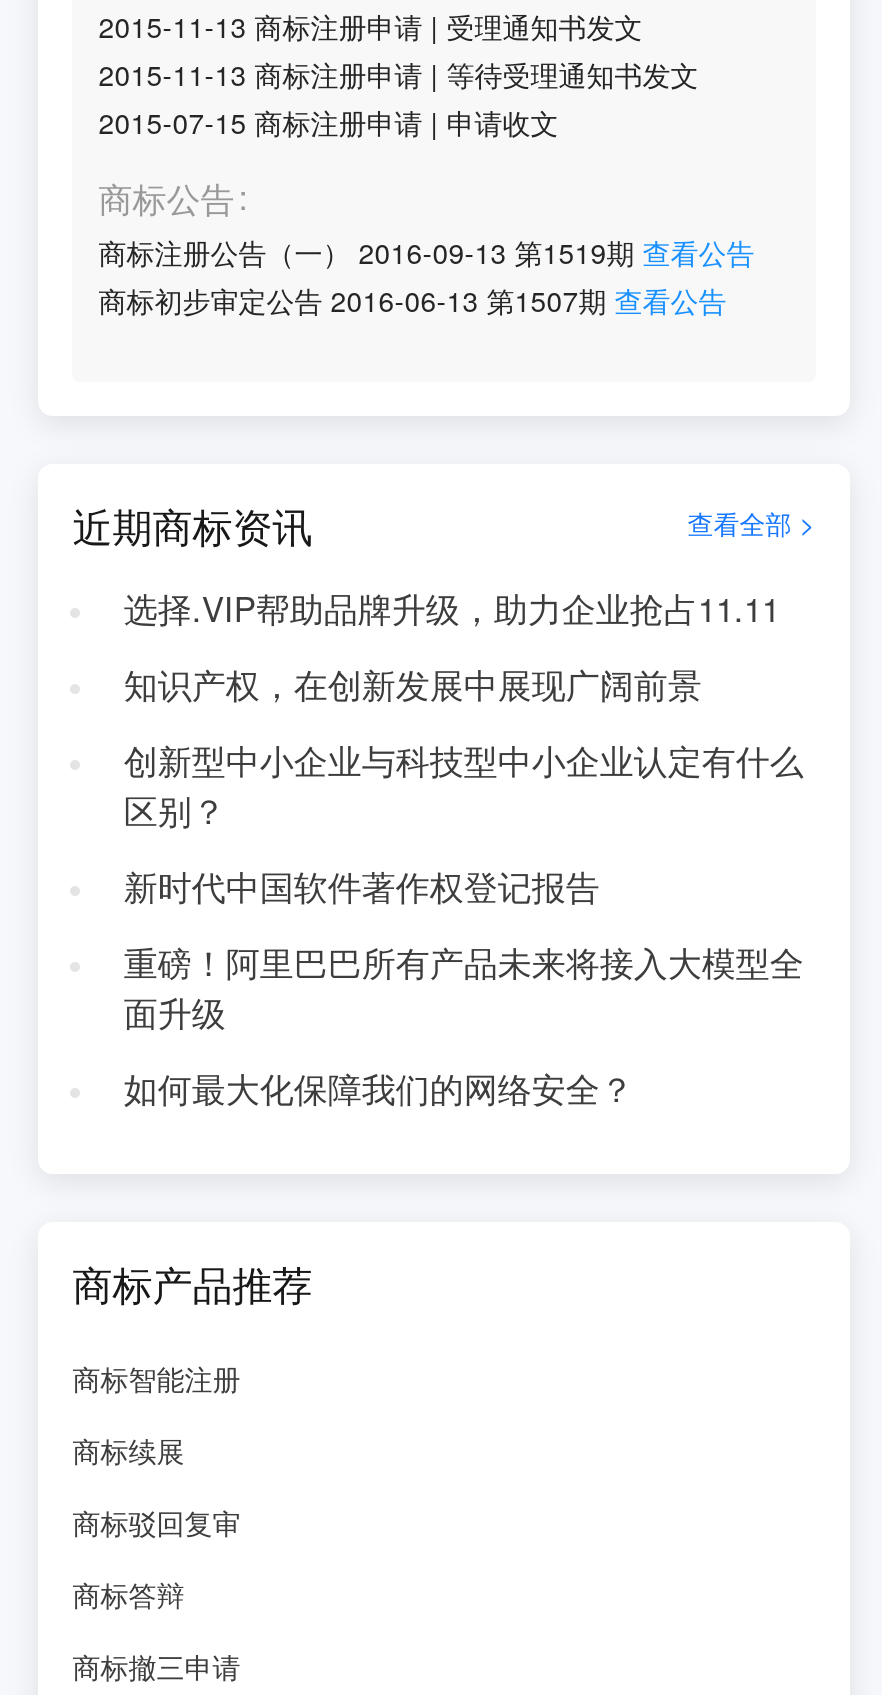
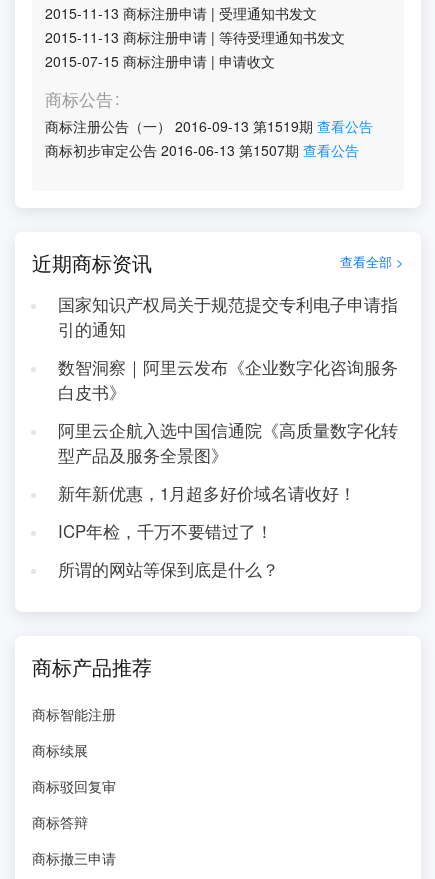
[124,584,780,632] 选择.VIP帮助品牌升级，助力企业抢占11.11 -> [58,292,398,341] 国家知识产权局关于规范提交专利电子申请指 | 引的通知
[124,660,702,708] 知识产权，在创新发展中展现广阔前景 -> [58,355,398,404] 数智洞察｜阿里云发布《企业数字化咨询服务 | 白皮书》
[124,736,804,834] 创新型中小企业与科技型中小企业认定有什么 | 区别？ -> [58,418,398,467] 阿里云企航入选中国信通院《高质量数字化转 | 型产品及服务全景图》
[124,862,600,910] 新时代中国软件著作权登记报告 -> [58,481,356,505] 新年新优惠，1月超多好价域名请收好！
[124,938,804,1036] 重磅！阿里巴巴所有产品未来将接入大模型全 | 面升级 -> [58,519,273,543] ICP年检，千万不要错过了！
[124,1064,634,1112] 如何最大化保障我们的网络安全？ -> [58,557,279,581] 所谓的网站等保到底是什么？

